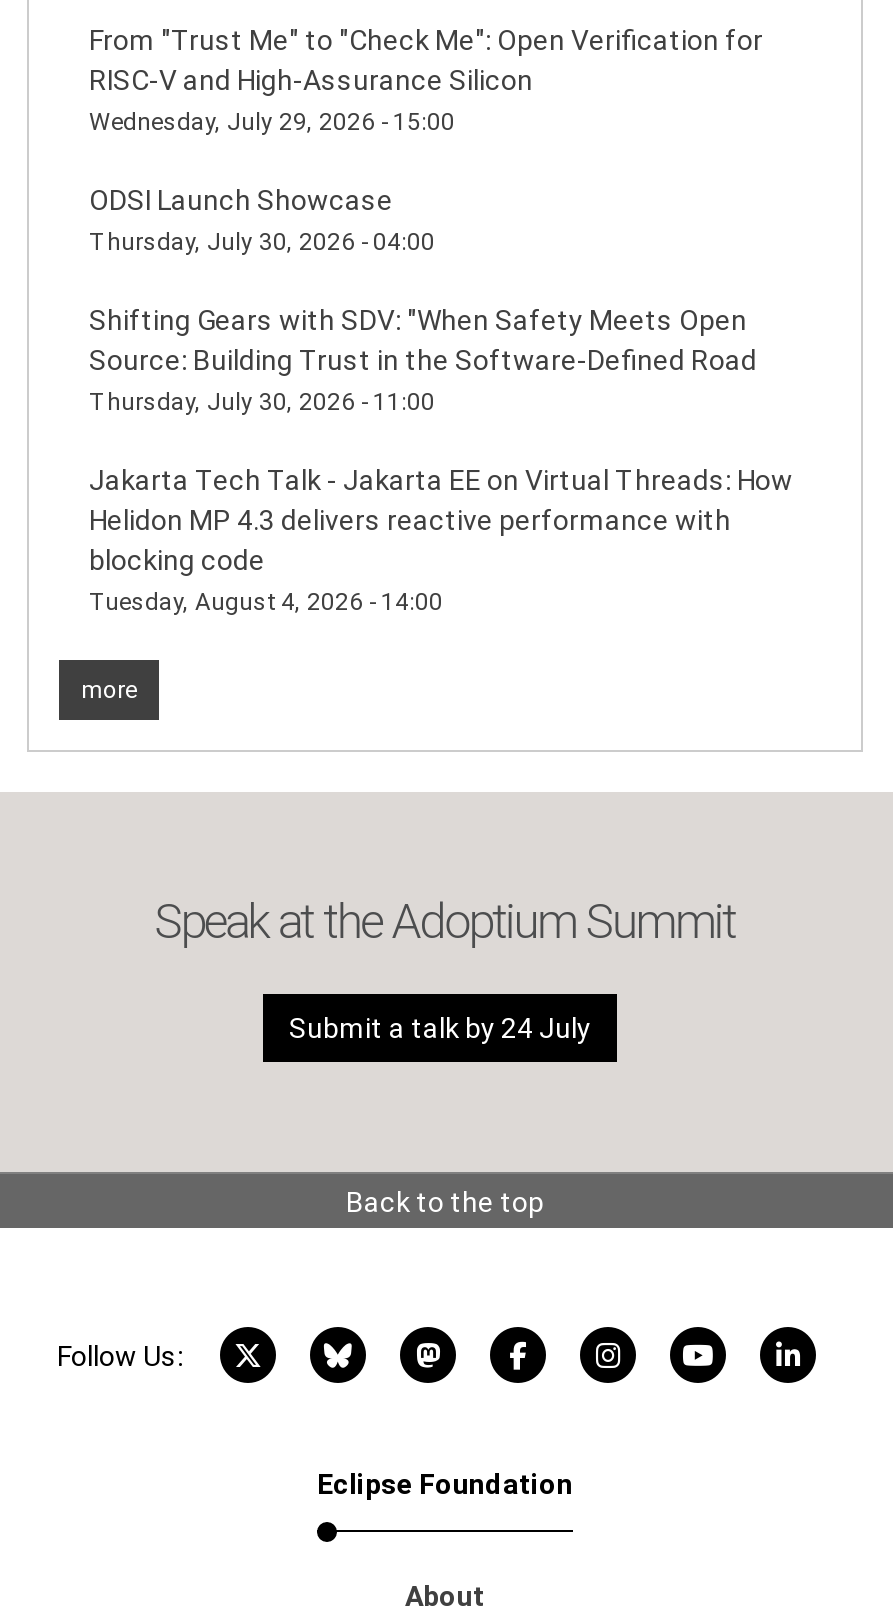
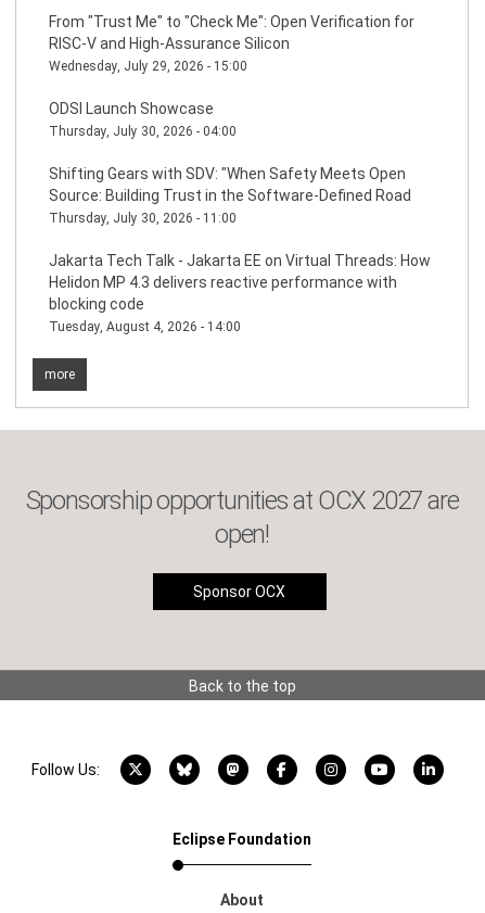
[155,894,735,950] Speak at the Adoptium Summit -> [26,485,458,549] Sponsorship opportunities at OCX 2027 are | open!
[289,1012,591,1044] Submit a talk by 24 July -> [193,583,285,600] Sponsor OCX

